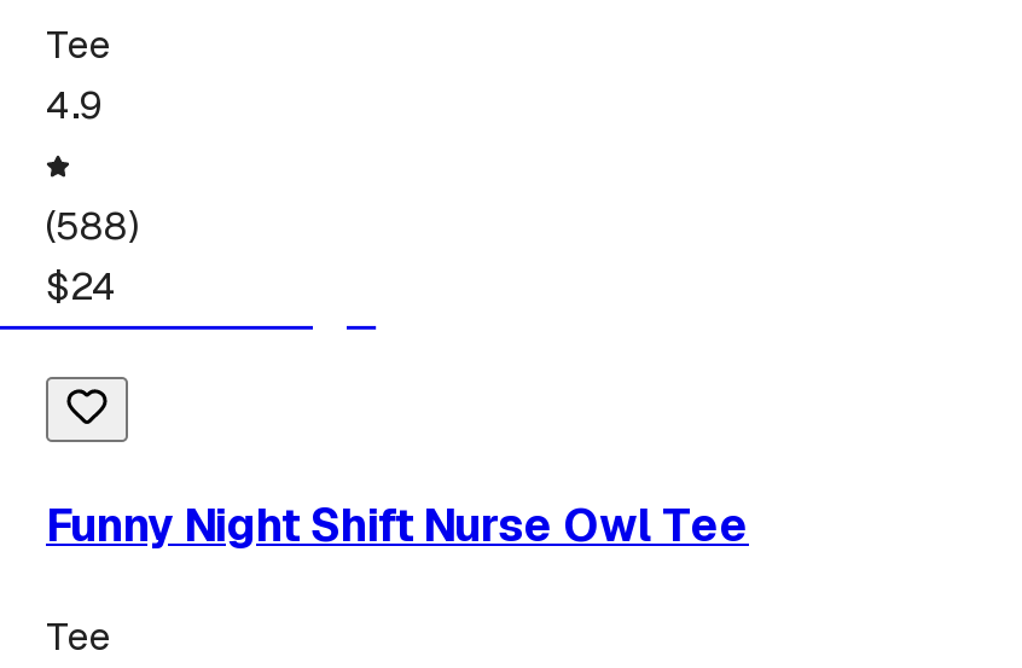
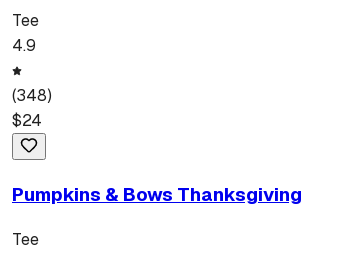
[46,201,140,252] (588) -> [12,85,52,106] (348)
[46,496,749,556] Funny Night Shift Nurse Owl Tee -> [12,182,302,207] Pumpkins & Bows Thanksgiving

